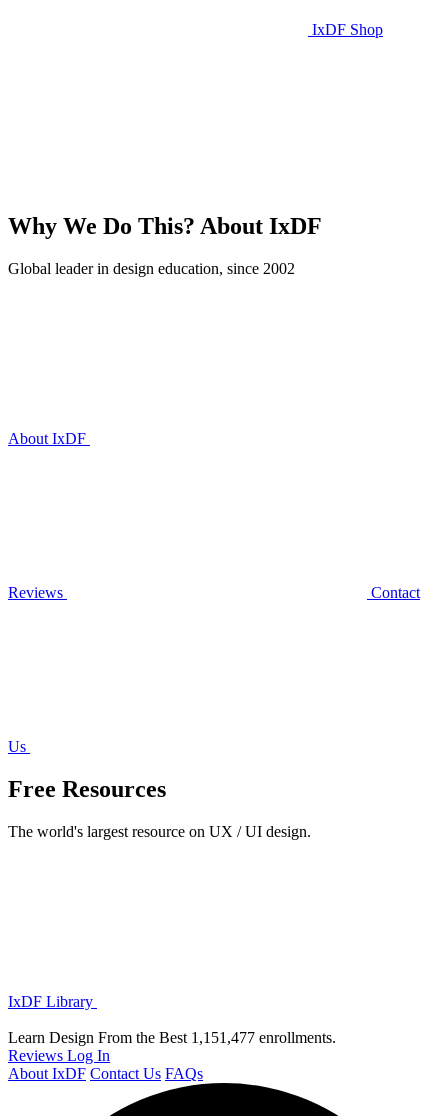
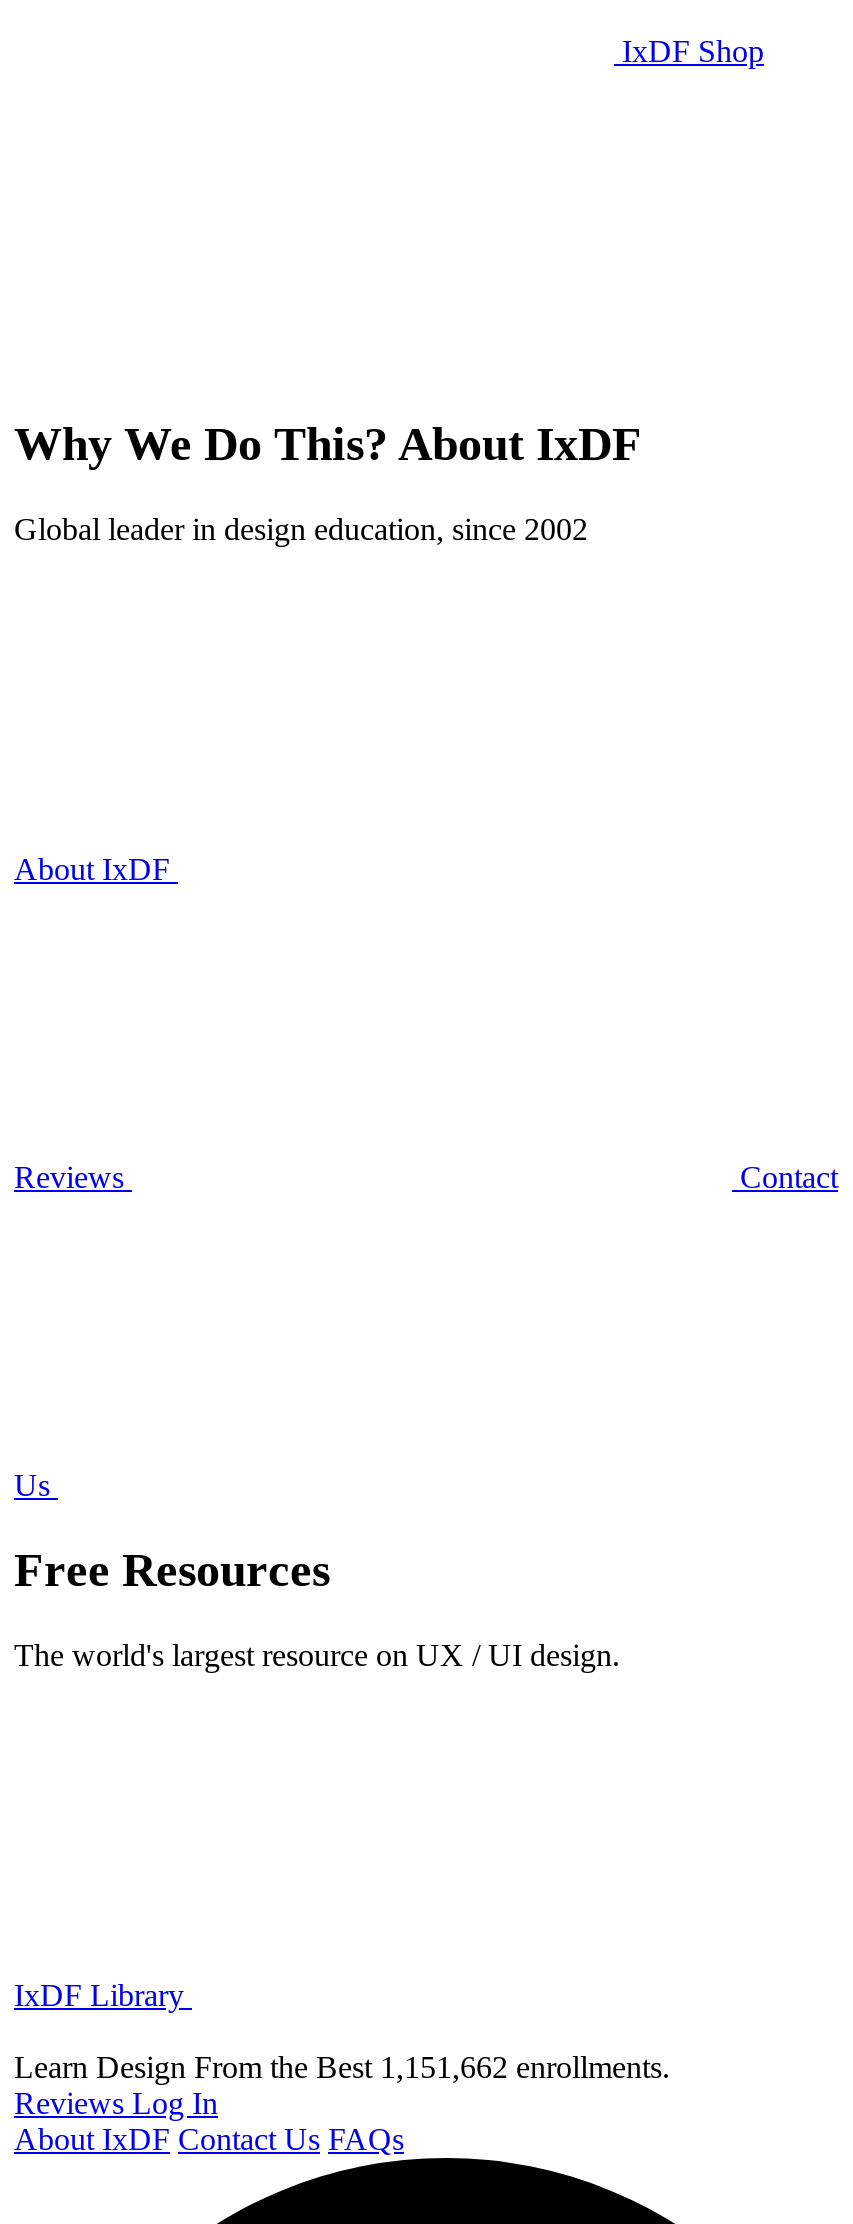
[8,1029,336,1046] Learn Design From the Best 1,151,477 enrollments. -> [14,2049,670,2083] Learn Design From the Best 1,151,662 enrollments.

